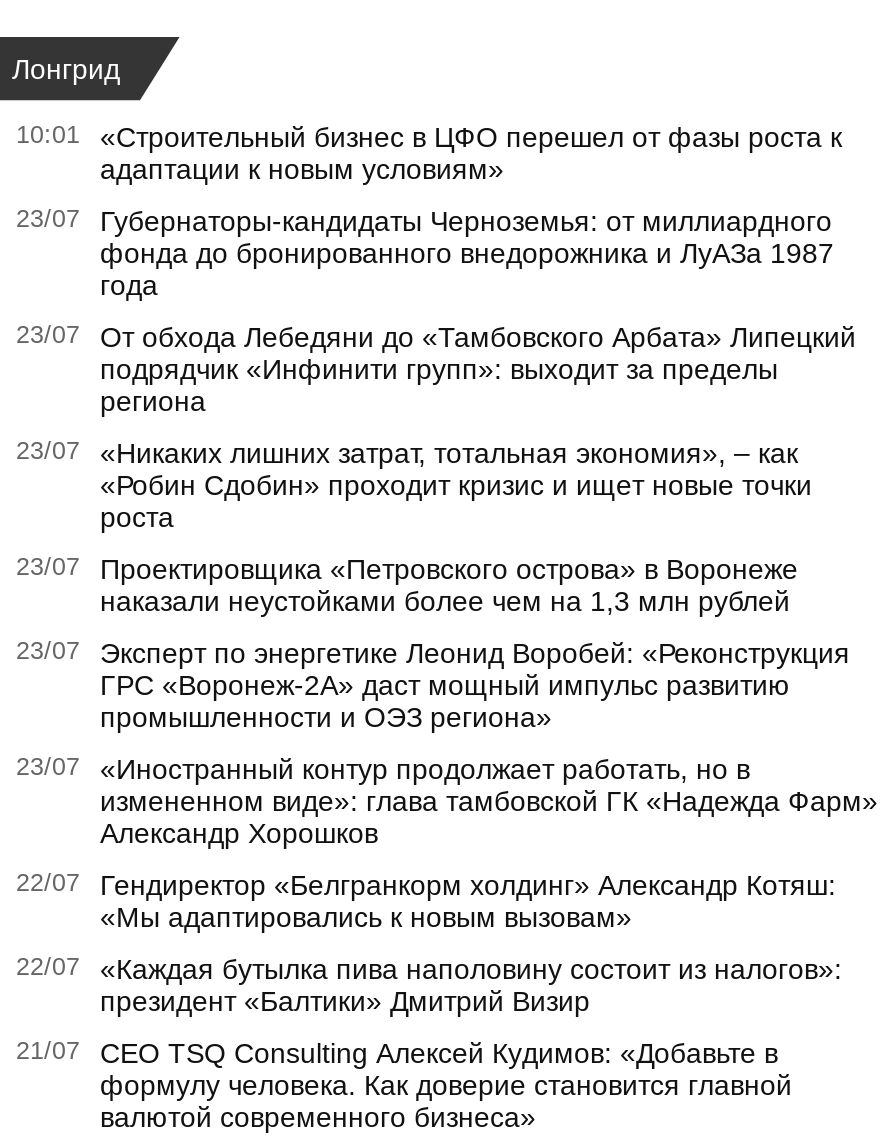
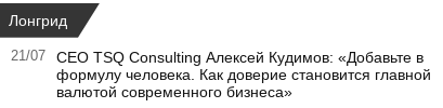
[16,120,878,1016] 10:01 | «Строительный бизнес в ЦФО перешел от фазы роста к | адаптации к новым условиям» | 23/07 | Губернаторы‑кандидаты Черноземья: от миллиардного | фонда до бронированного внедорожника и ЛуАЗа 1987 | года | 23/07 | От обхода Лебедяни до «Тамбовского Арбата» Липецкий | подрядчик «Инфинити групп»: выходит за пределы | региона | 23/07 | «Никаких лишних затрат, тотальная экономия», – как | «Робин Сдобин» проходит кризис и ищет новые точки | роста | 23/07 | Проектировщика «Петровского острова» в Воронеже | наказали неустойками более чем на 1,3 млн рублей | 23/07 | Эксперт по энергетике Леонид Воробей: «Реконструкция | ГРС «Воронеж‑2А» даст мощный импульс развитию | промышленности и ОЭЗ региона» | 23/07 | «Иностранный контур продолжает работать, но в | измененном виде»: глава тамбовской ГК «Надежда Фарм» | Александр Хорошков | 22/07 | Гендиректор «Белгранкорм холдинг» Александр Котяш: | «Мы адаптировались к новым вызовам» | 22/07 | «Каждая бутылка пива наполовину состоит из налогов»: | президент «Балтики» Дмитрий Визир -> none

